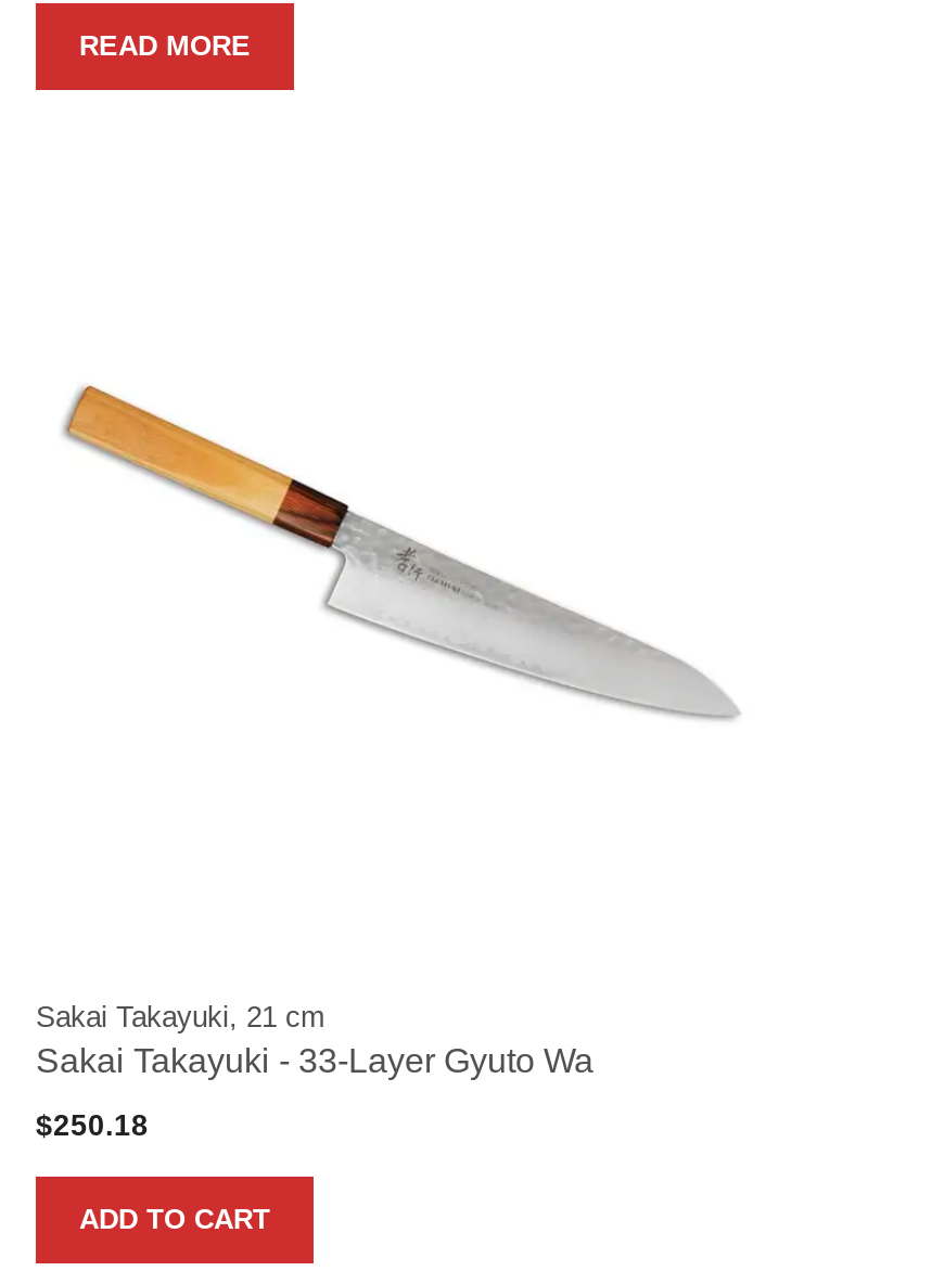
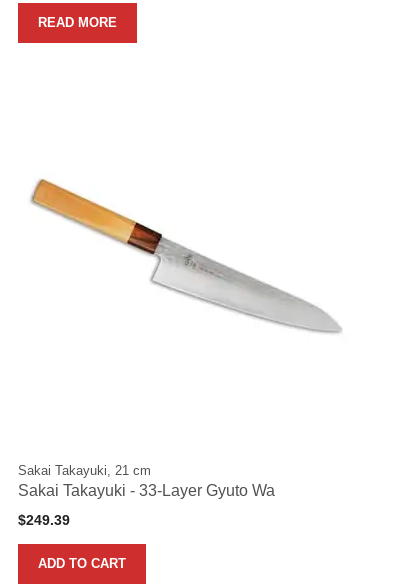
[36,1109,149,1142] $250.18 -> [18,512,70,527] $249.39

